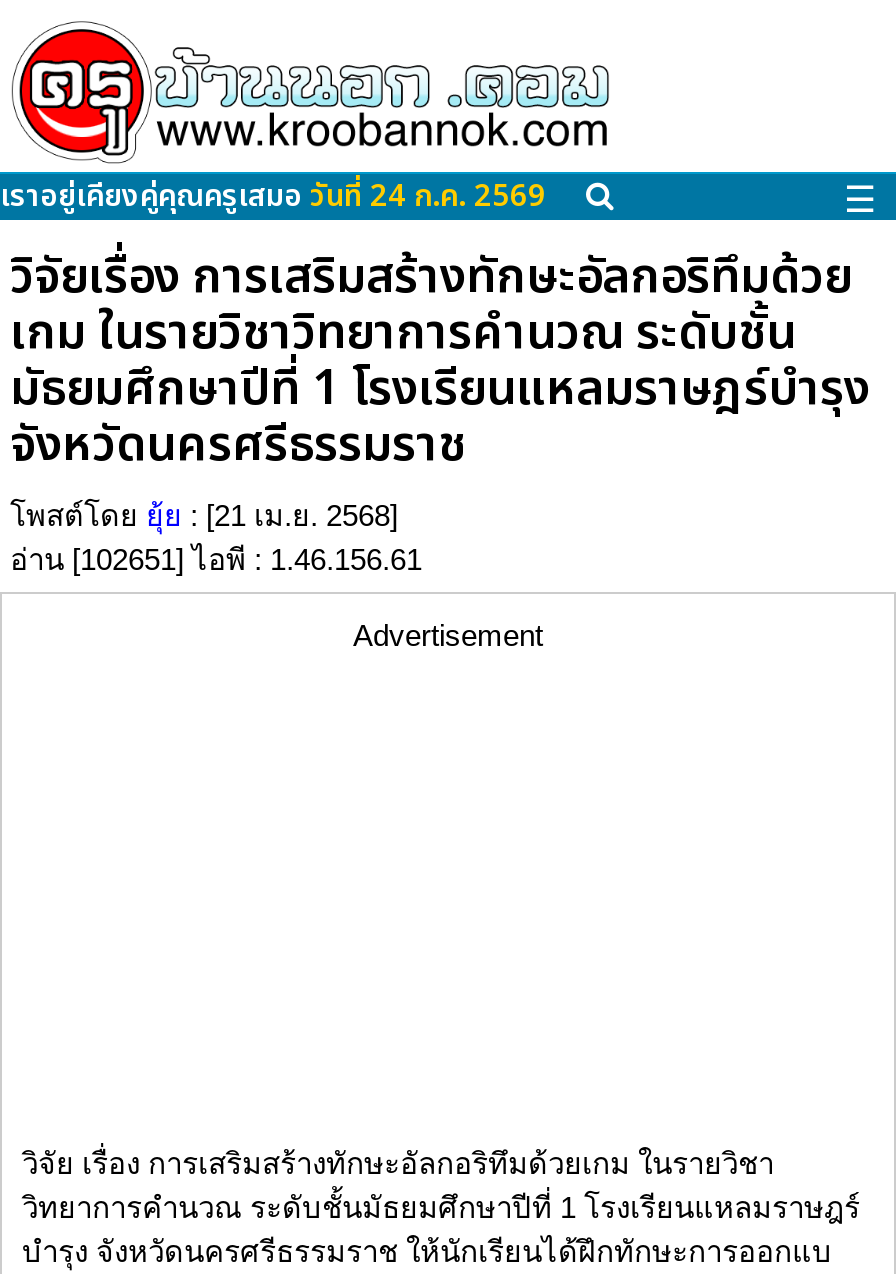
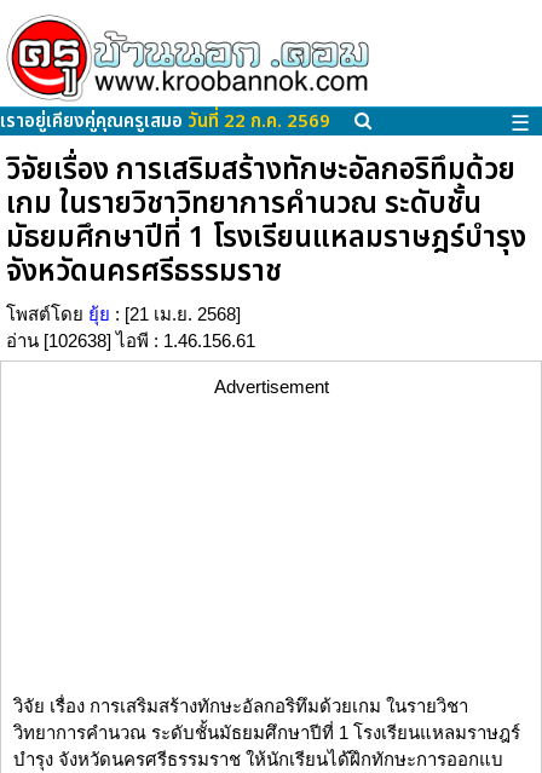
[0,175,546,221] เราอยู่เคียงคู่คุณครูเสมอ วันที่ 24 ก.ค. 2569 -> [0,108,330,136] เราอยู่เคียงคู่คุณครูเสมอ วันที่ 22 ก.ค. 2569
[10,543,422,577] อ่าน [102651] ไอพี : 1.46.156.61 -> [6,331,255,351] อ่าน [102638] ไอพี : 1.46.156.61

